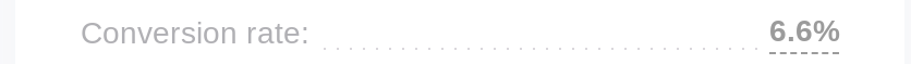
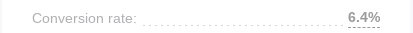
[769,13,839,48] 6.6% -> [348,9,380,25] 6.4%

